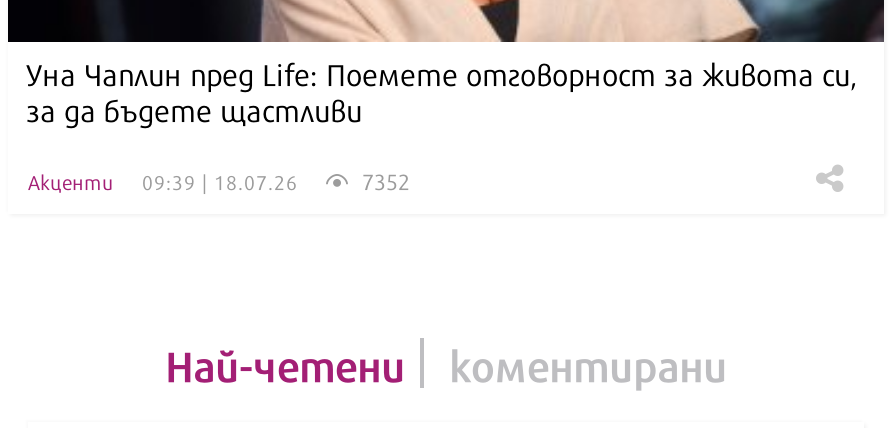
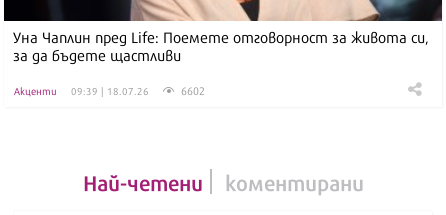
[356,165,410,197] 7352 -> [178,82,205,98] 6602

